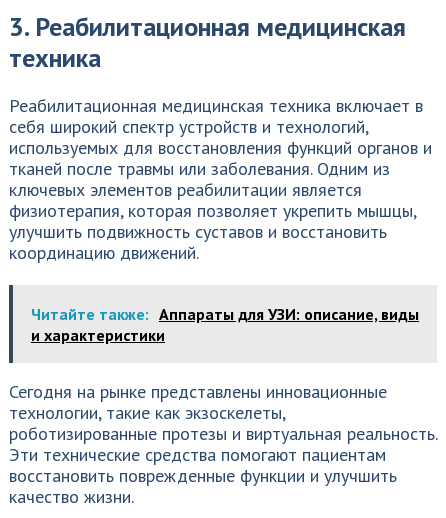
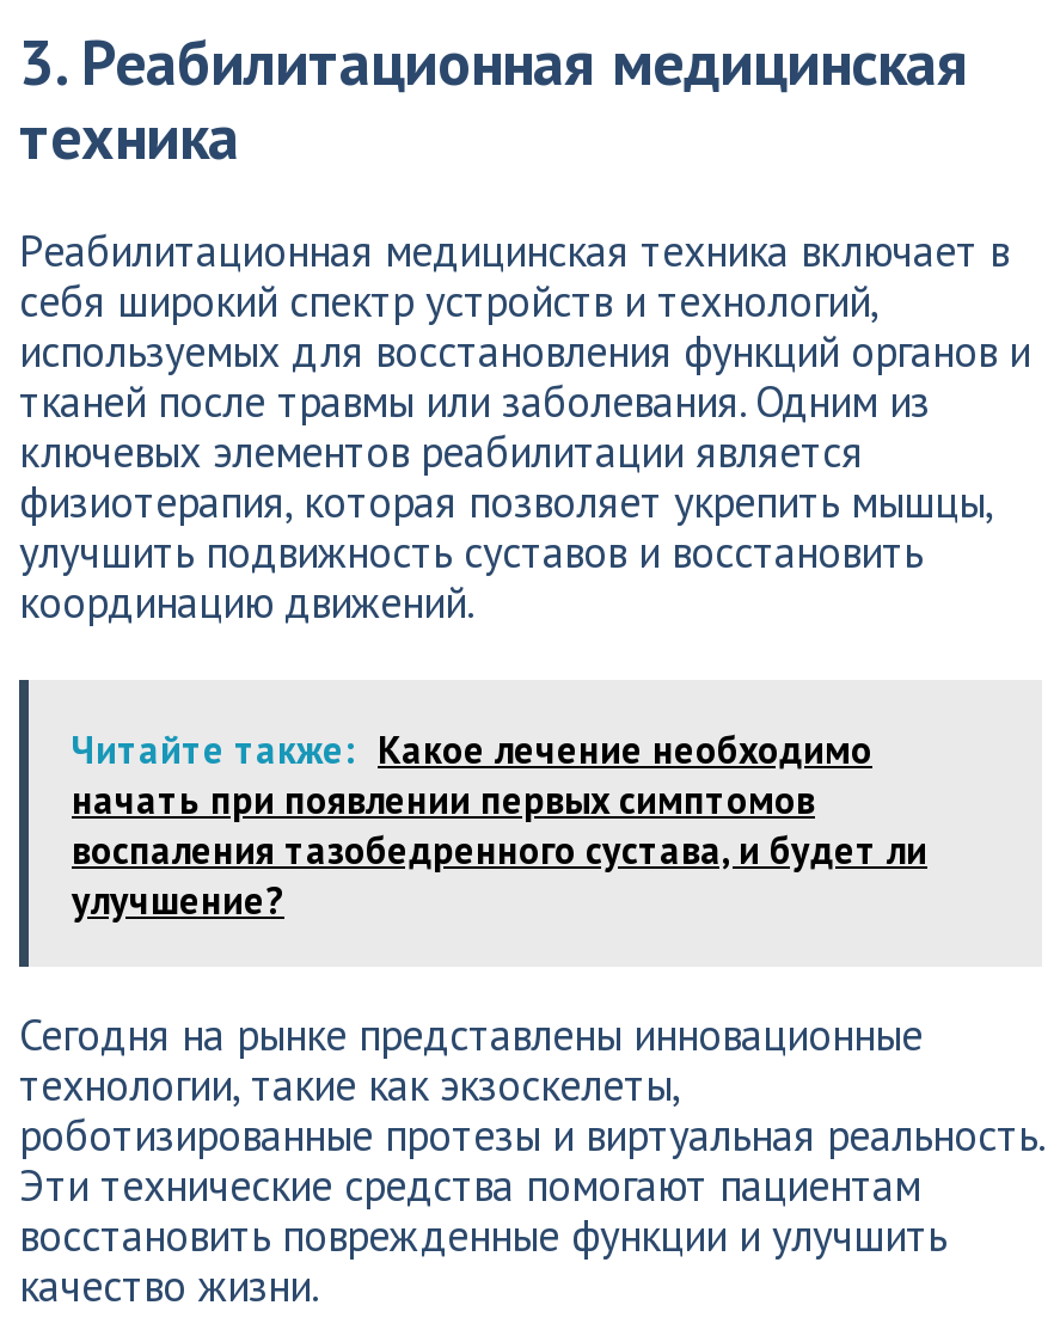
[31,303,419,344] Читайте также: Аппараты для УЗИ: описание, виды | и характеристики -> [72,727,927,925] Читайте также: Какое лечение необходимо | начать при появлении первых симптомов | воспаления тазобедренного сустава, и будет ли | улучшение?

